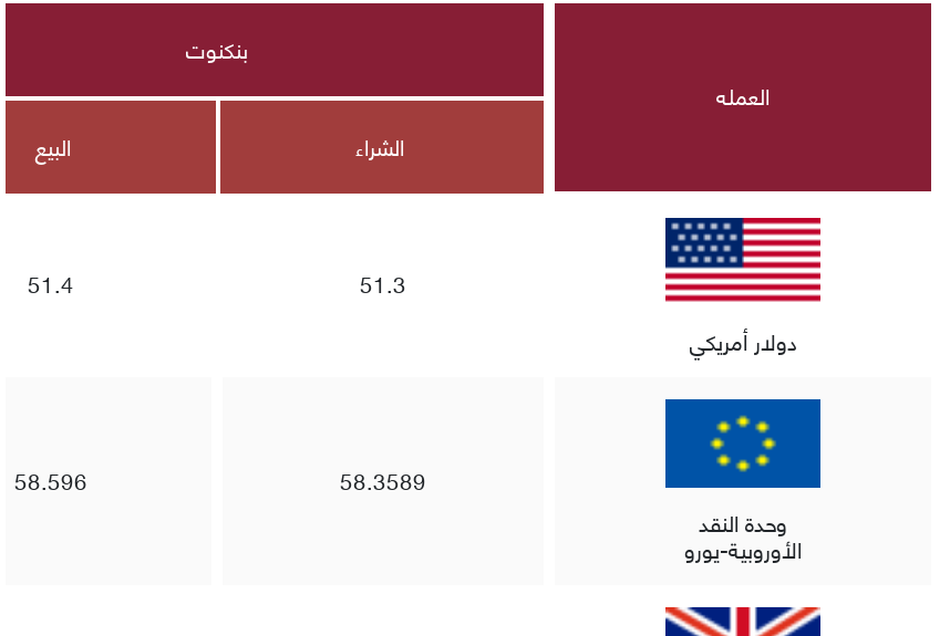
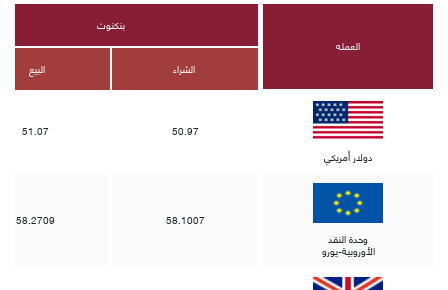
[28,263,74,305] 51.4 -> [22,121,49,140] 51.07
[360,263,406,305] 51.3 -> [172,121,199,140] 50.97
[14,460,87,502] 58.596 -> [16,210,55,229] 58.2709
[340,460,426,502] 58.3589 -> [166,210,205,229] 58.1007

